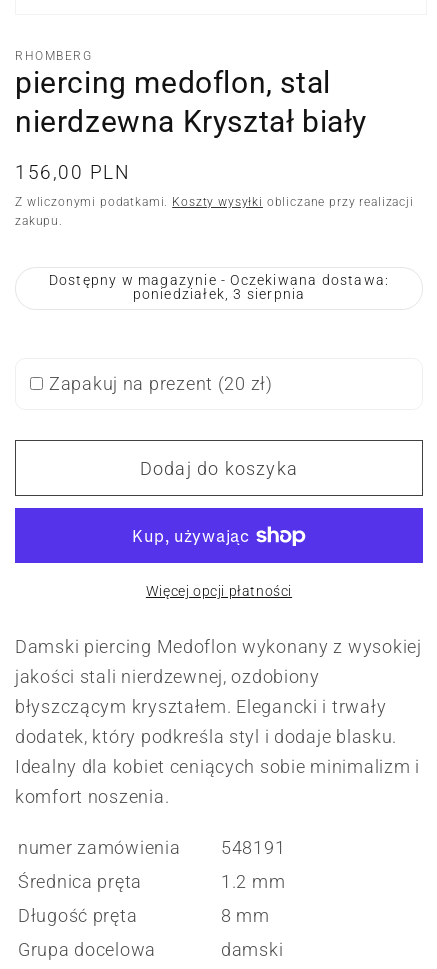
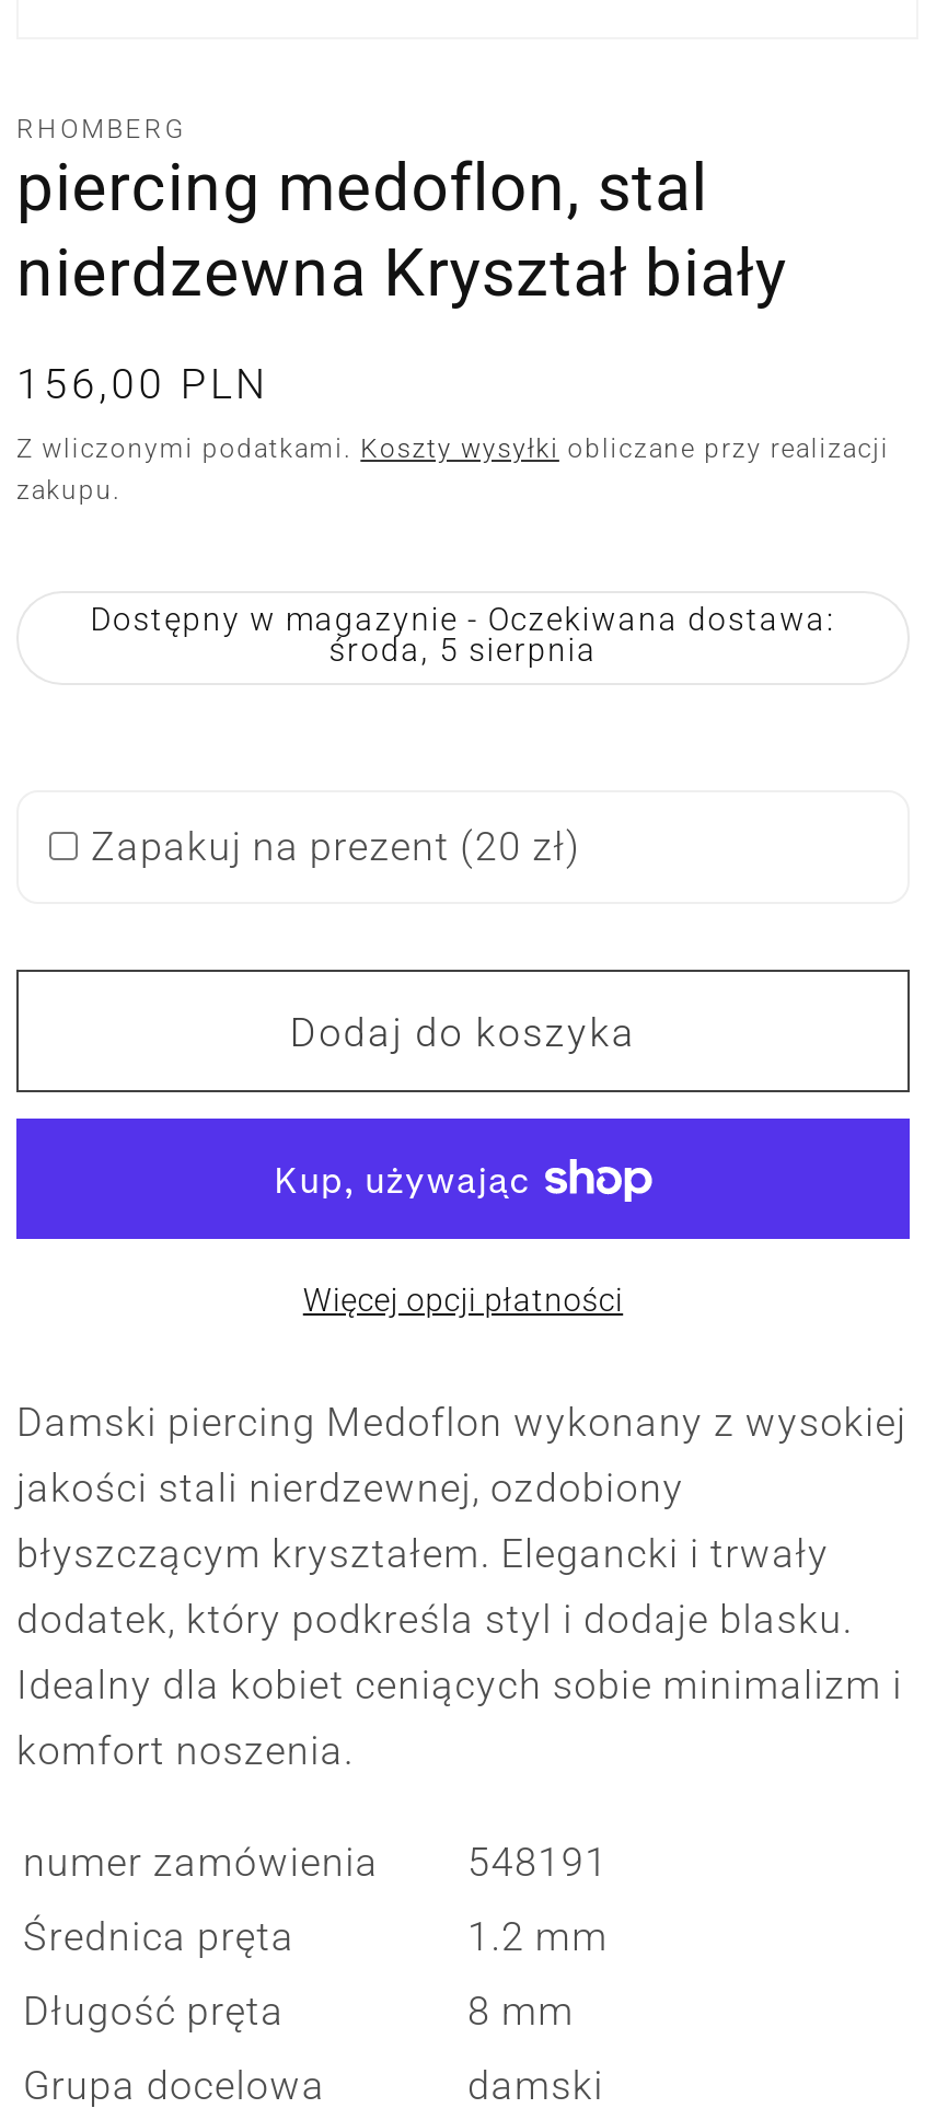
[133,286,305,303] poniedziałek, 3 sierpnia -> [329,632,597,670] środa, 5 sierpnia

